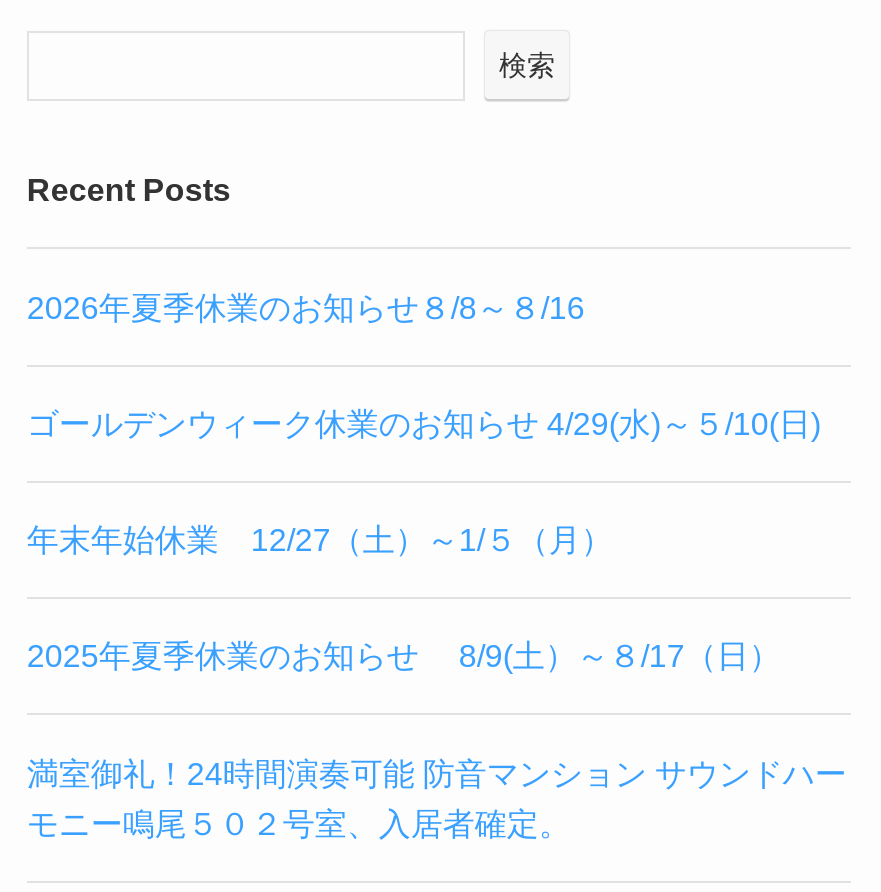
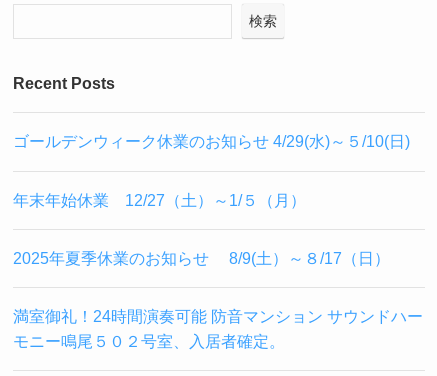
[27,288,585,324] 2026年夏季休業のお知らせ８/8～８/16 -> none

